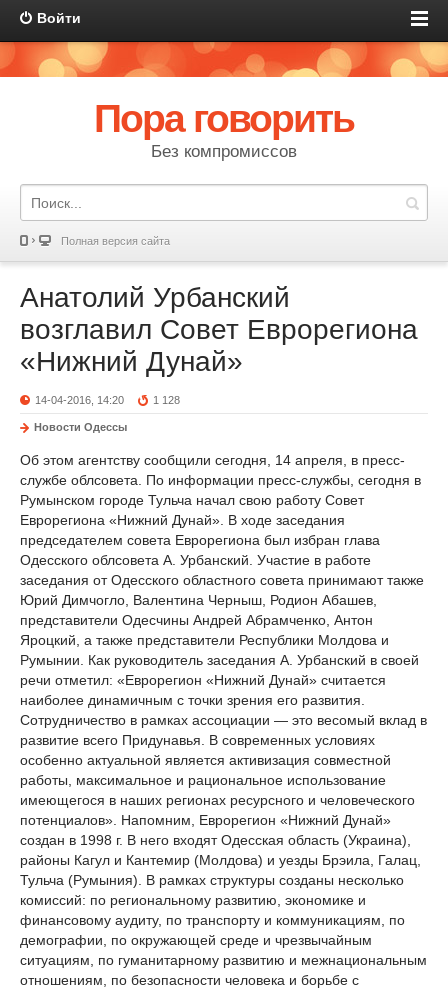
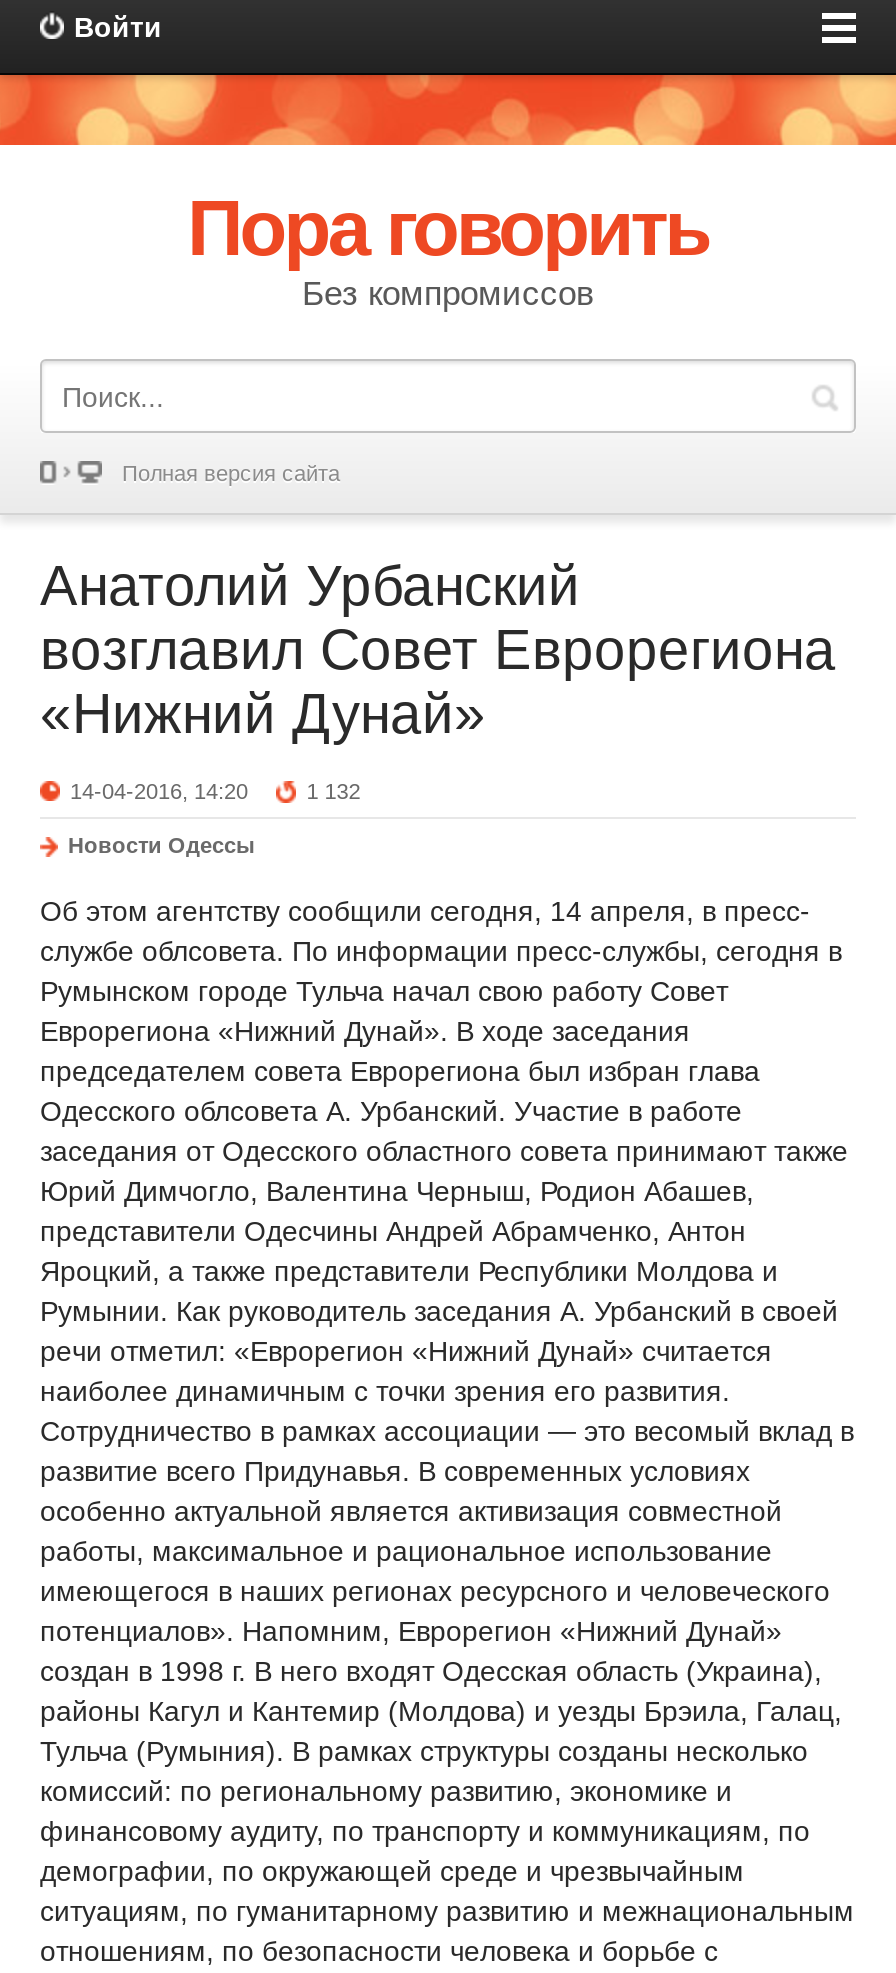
[153,394,180,406] 1 128 -> [306,779,360,803] 1 132

